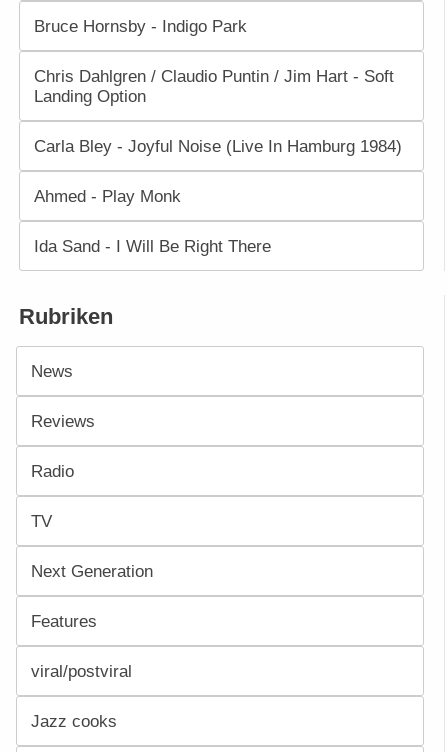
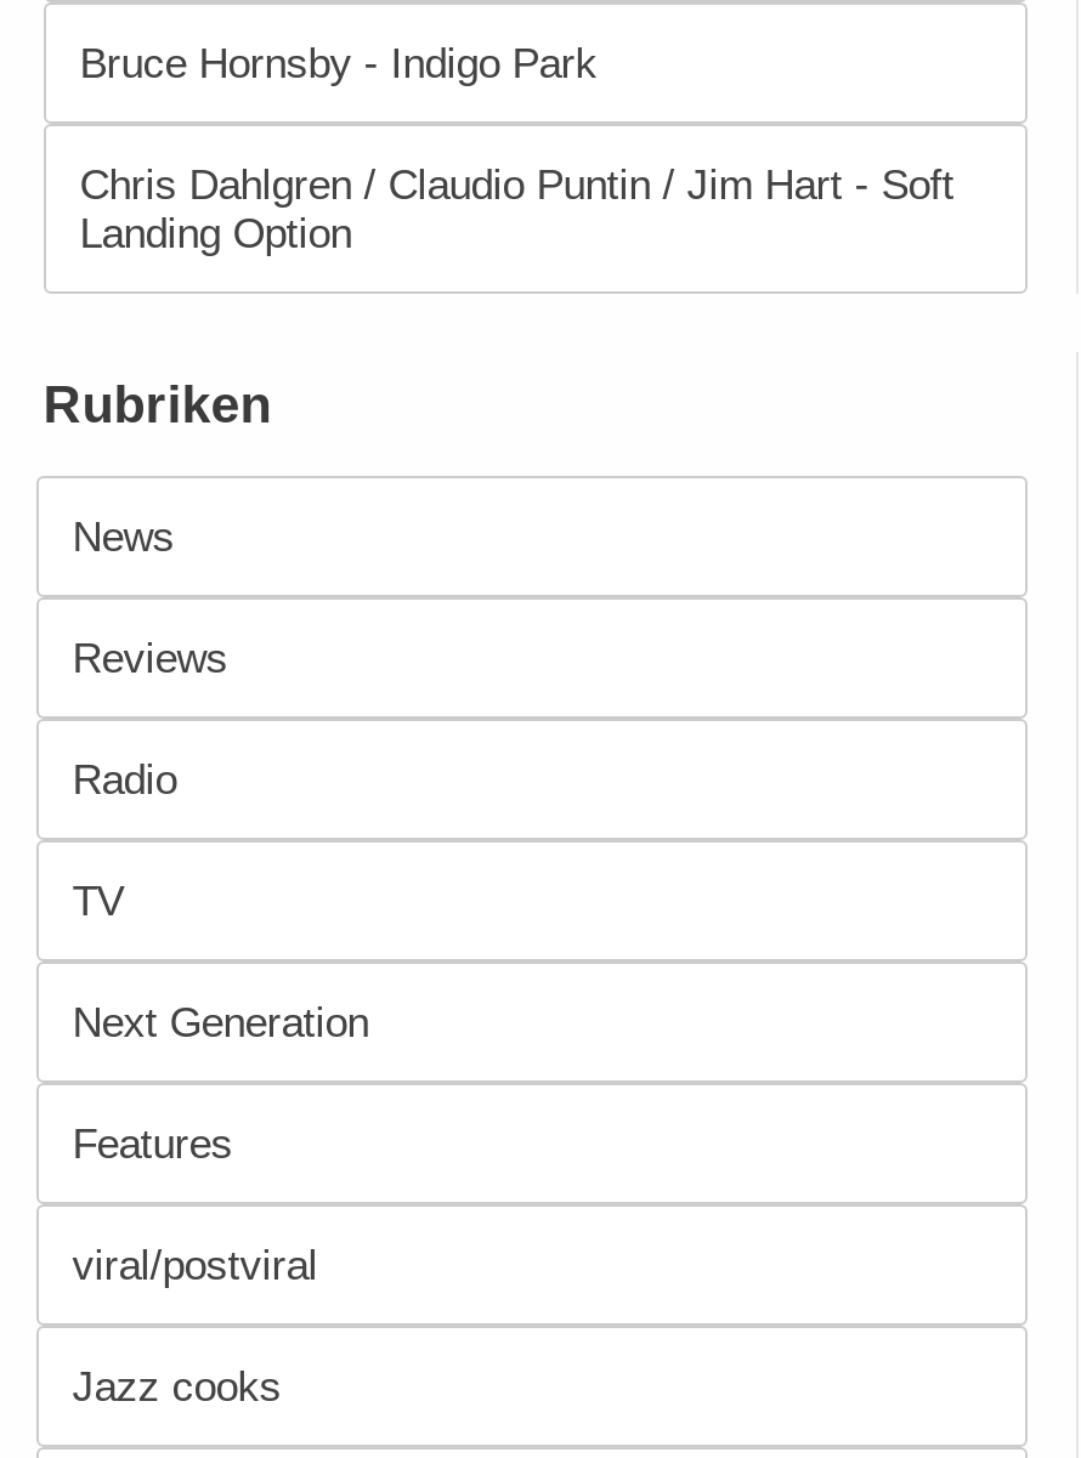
[34,135,402,255] Carla Bley - Joyful Noise (Live In Hamburg 1984) | Ahmed - Play Monk | Ida Sand - I Will Be Right There -> none

